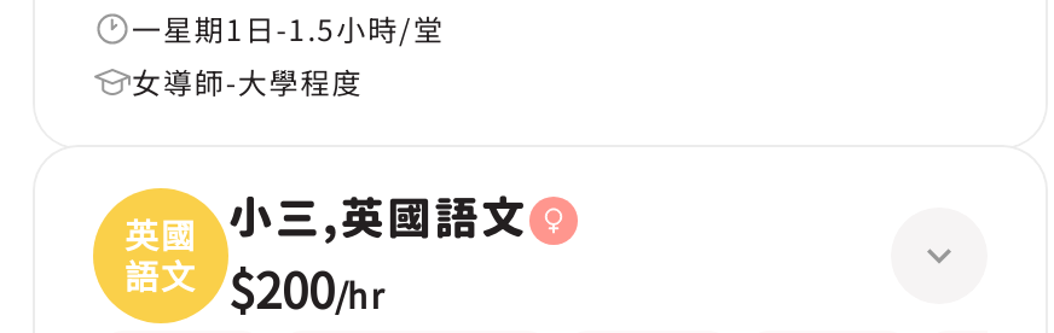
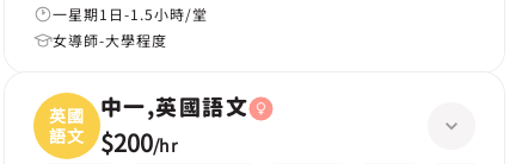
[228,188,528,249] 小三,英國語文 -> [100,93,249,122] 中一,英國語文

